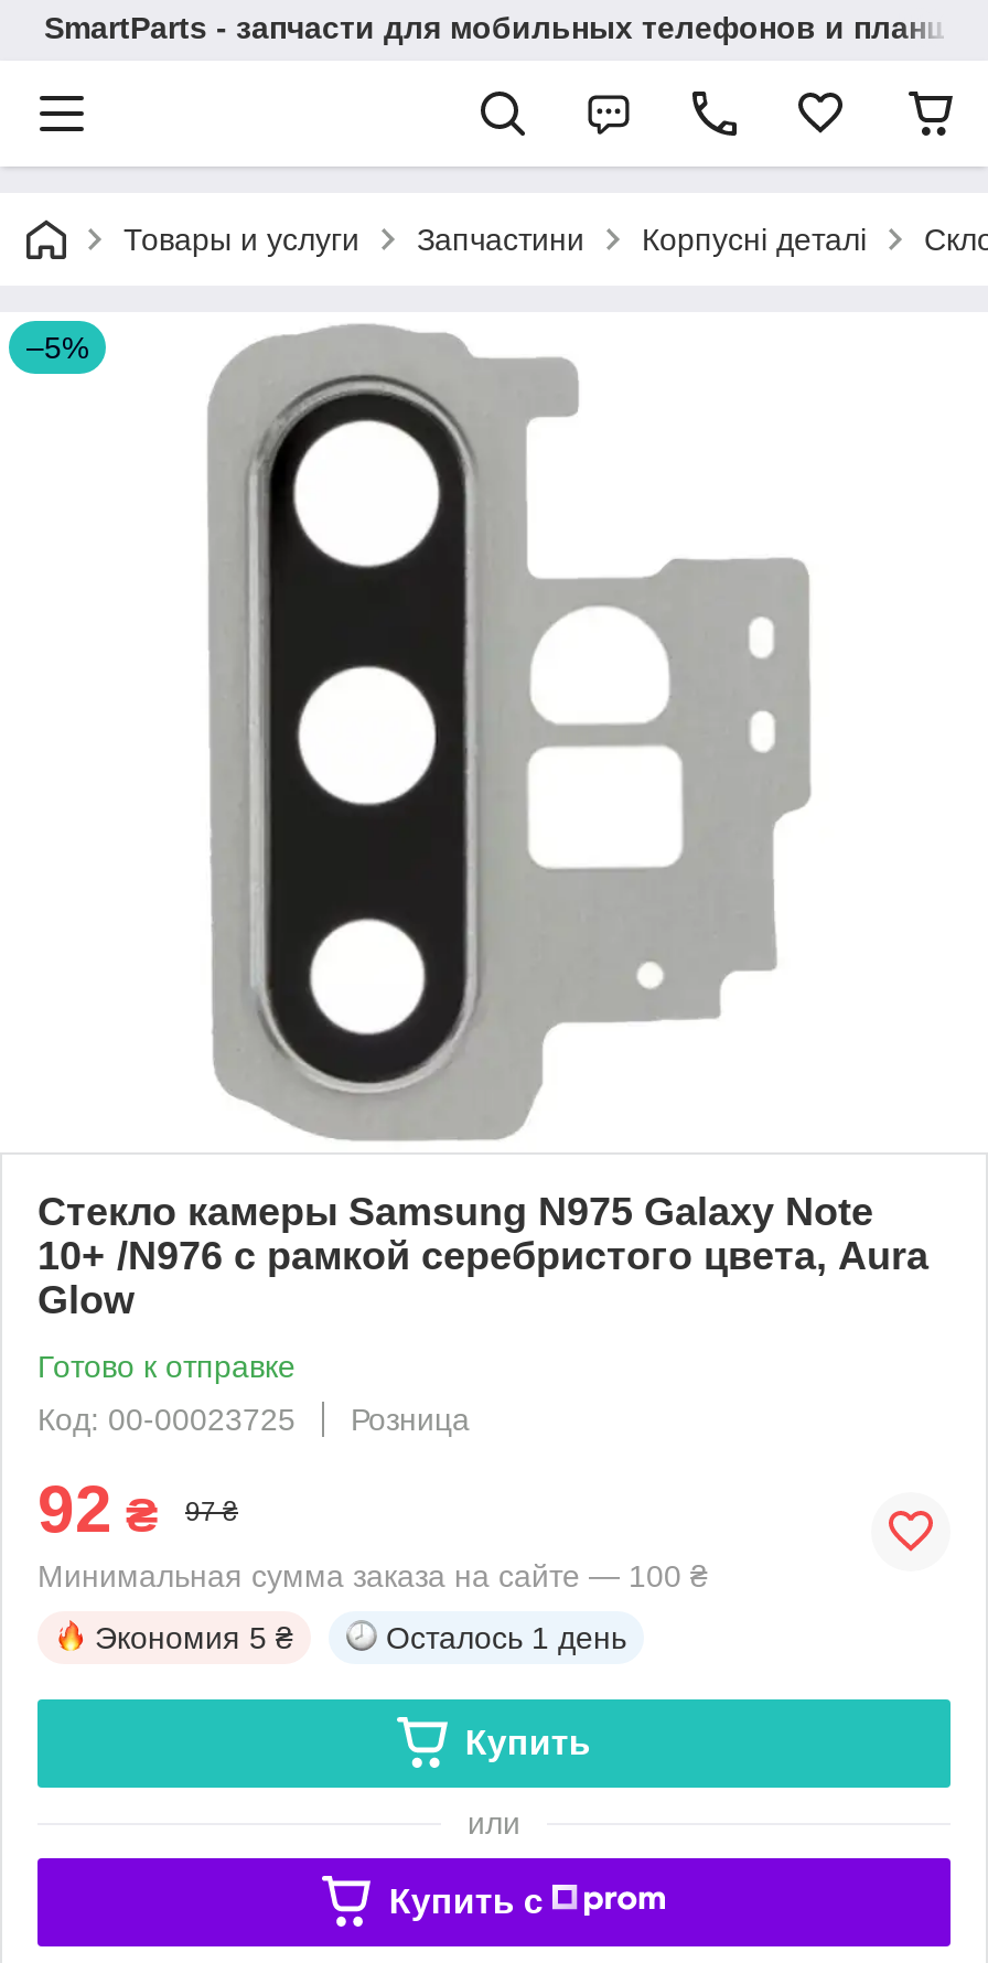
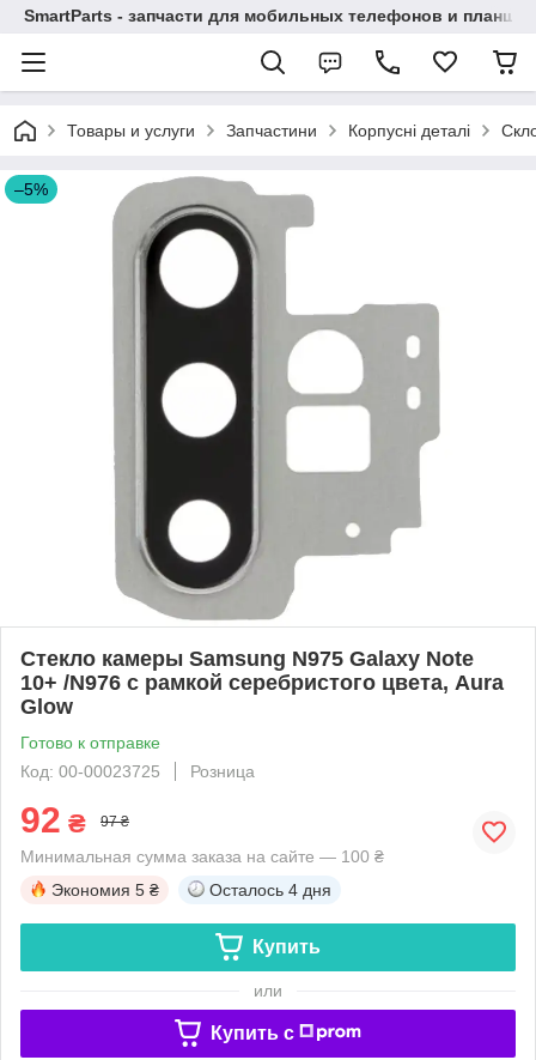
[386,1620,626,1655] Осталось 1 день -> [209,880,331,899] Осталось 4 дня

